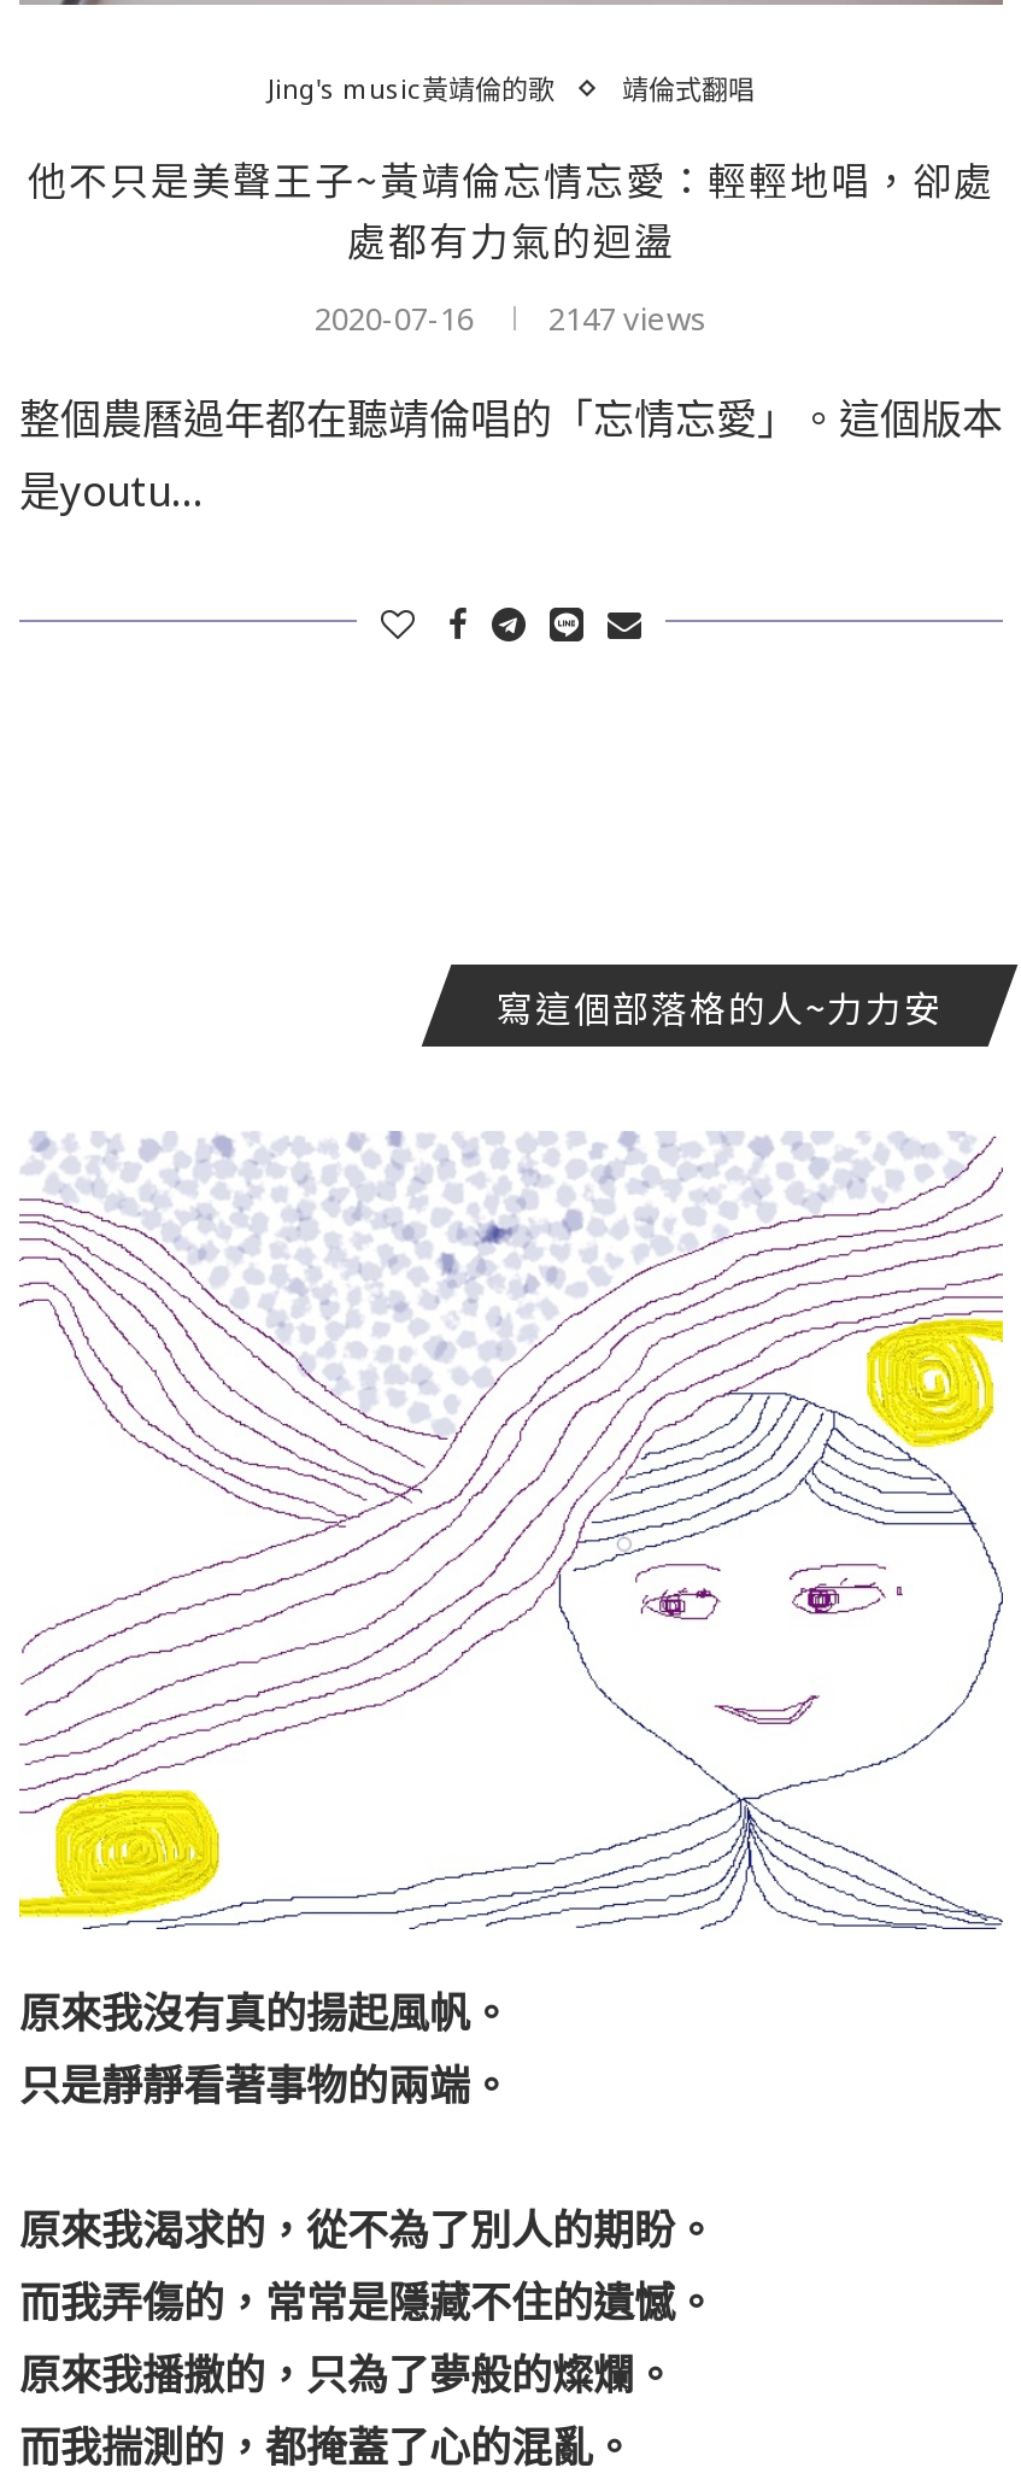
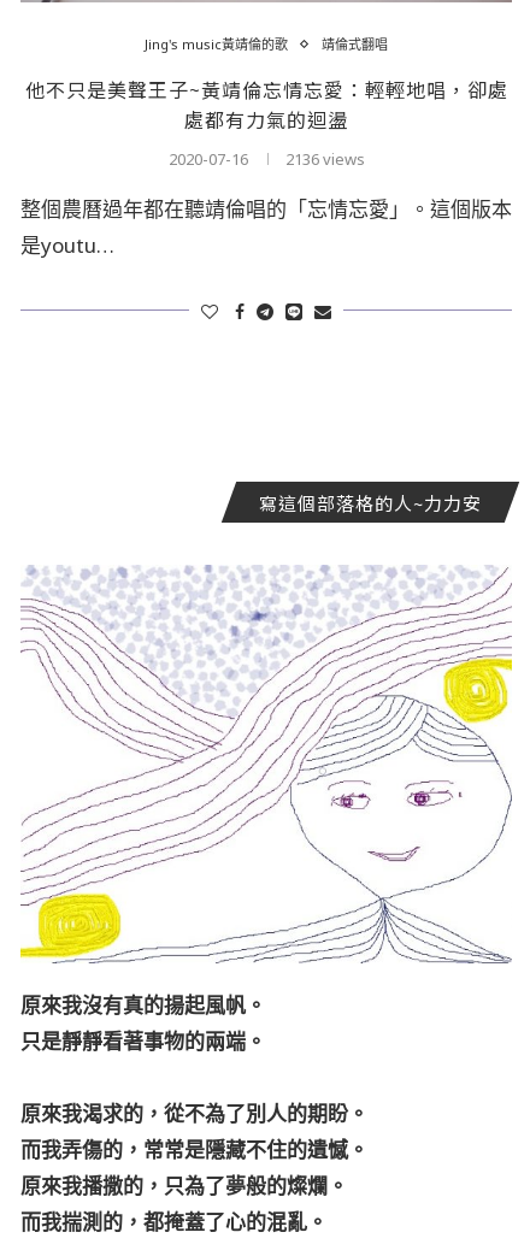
[315,297,708,340] 2020-07-16 2147 views -> [168,148,364,170] 2020-07-16 2136 views

